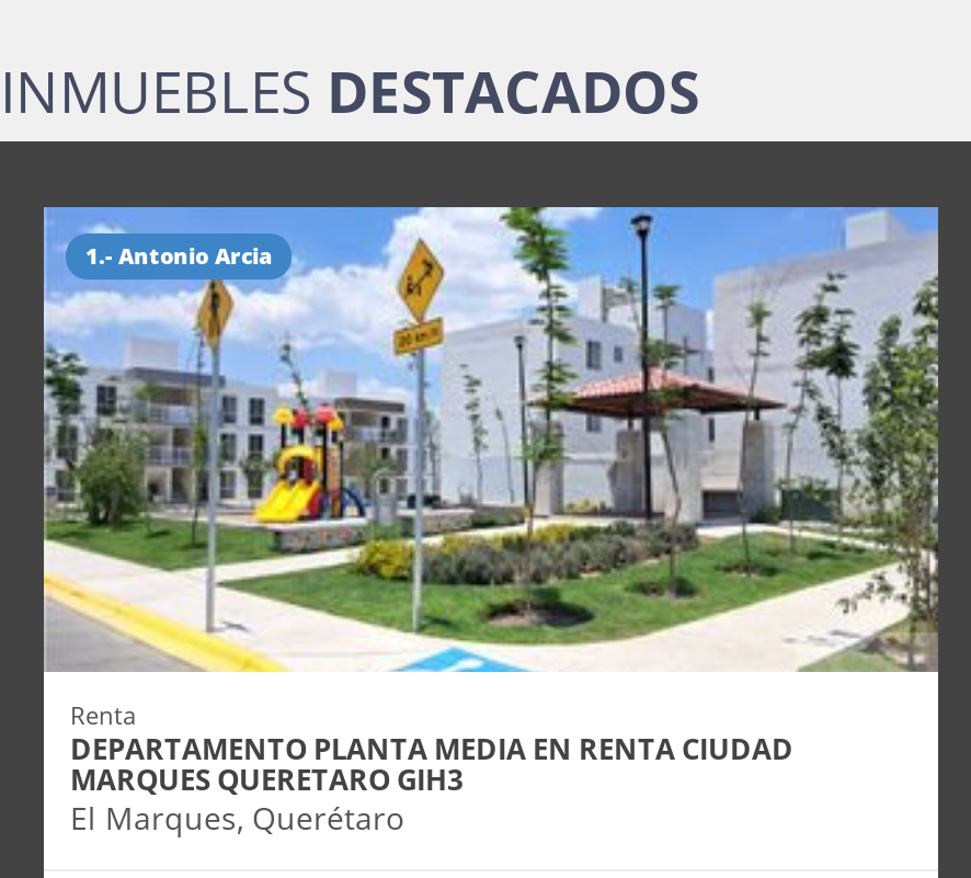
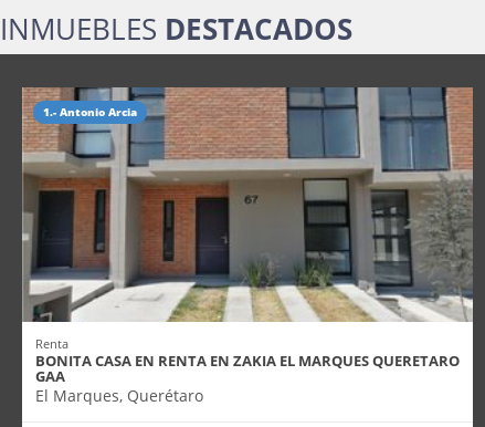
[42,205,940,799] [image] | DEPARTAMENTO PLANTA MEDIA EN RENTA CIUDAD | MARQUES QUERETARO GIH3 -> [21,86,474,386] [image] | BONITA CASA EN RENTA EN ZAKIA EL MARQUES QUERETARO | GAA

